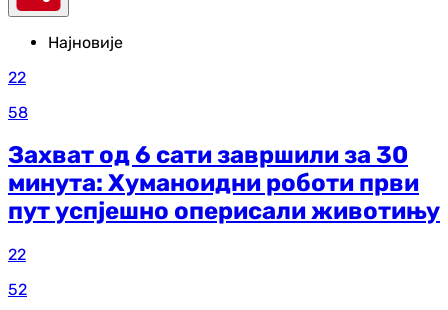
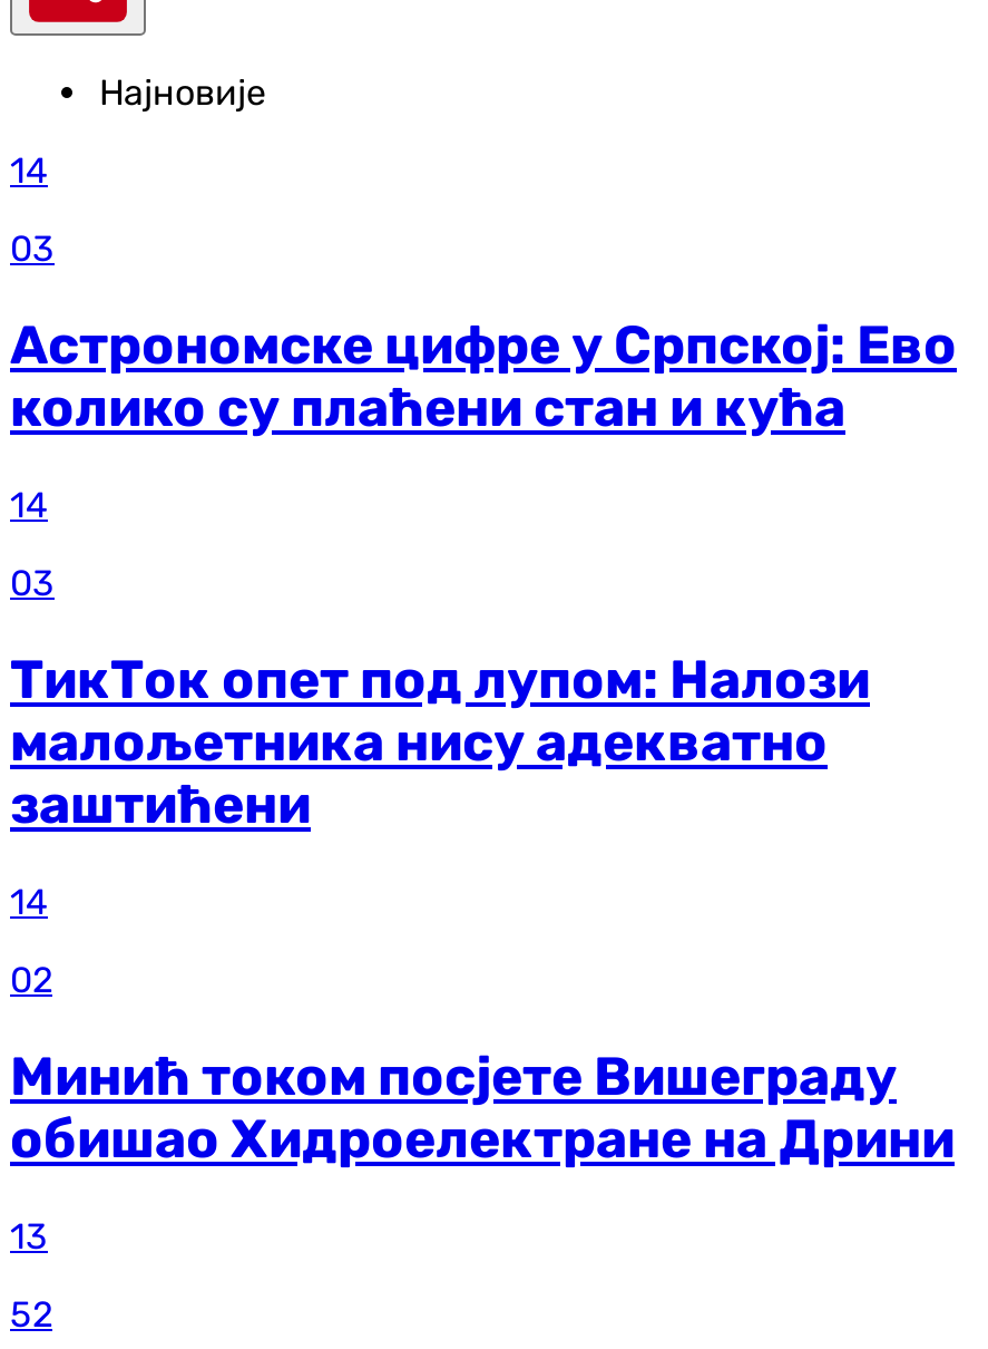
[8,67,440,264] 22 | 58 | Захват од 6 сати завршили за 30 | минута: Хуманоидни роботи први | пут успјешно оперисали животињу | 22 -> [10,151,957,1258] 14 | 03 | Астрономске цифре у Српској: Ево | колико су плаћени стан и кућа | 14 | 03 | ТикТок опет под лупом: Налози | малољетника нису адекватно | заштићени | 14 | 02 | Минић током посјете Вишеграду | обишао Хидроелектране на Дрини | 13

